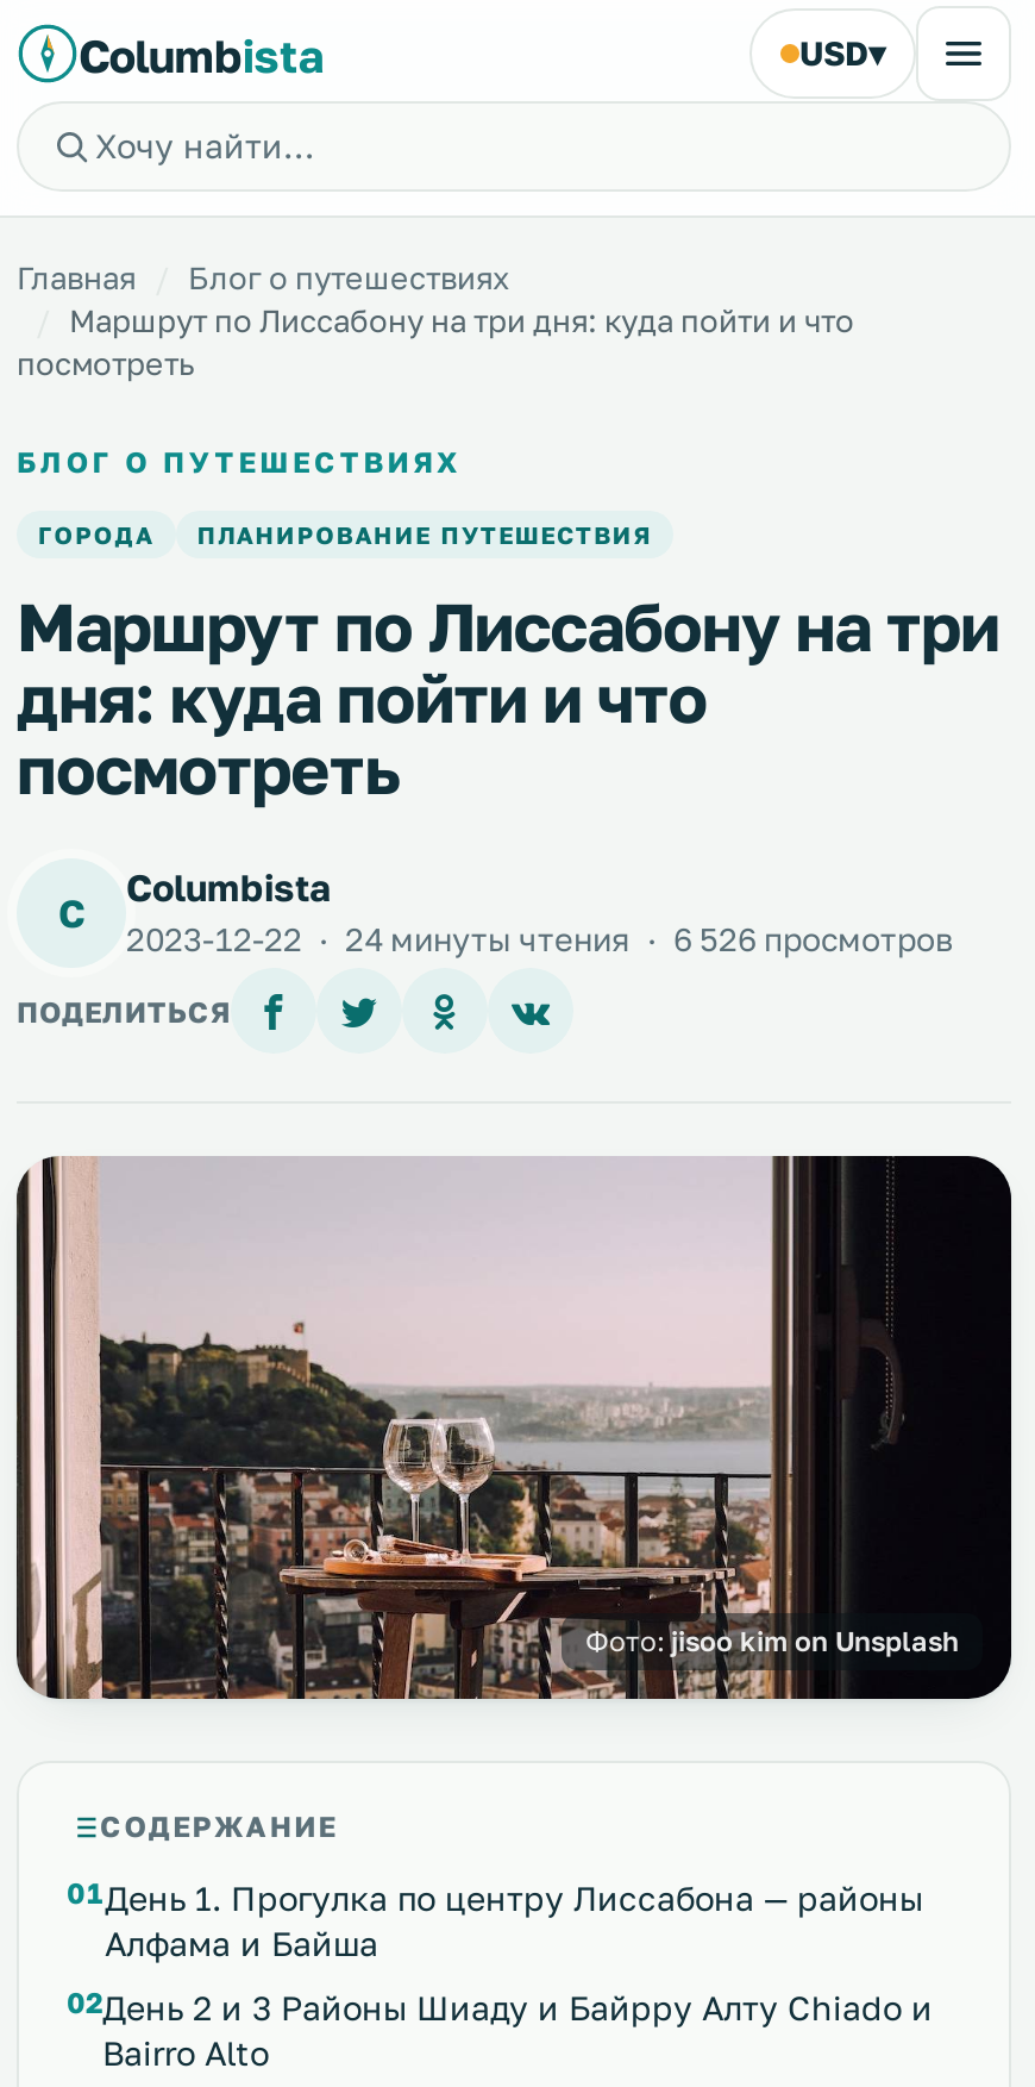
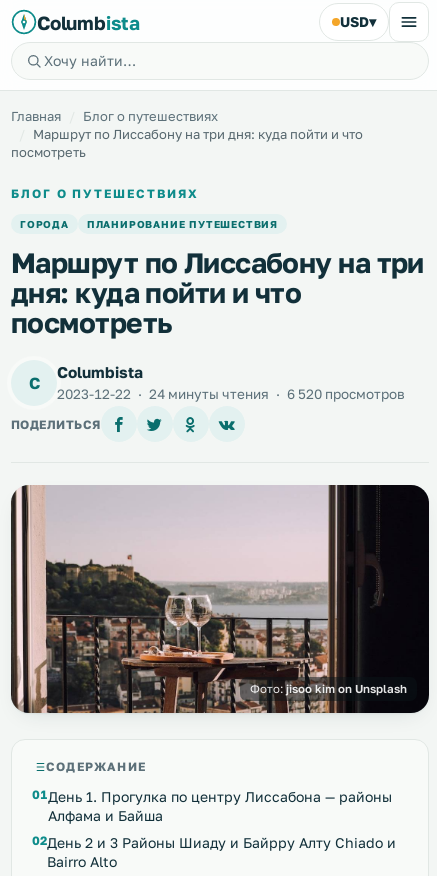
[126,920,954,958] 2023-12-22 · 24 минуты чтения · 6 526 просмотров -> [57,386,405,402] 2023-12-22 · 24 минуты чтения · 6 520 просмотров

